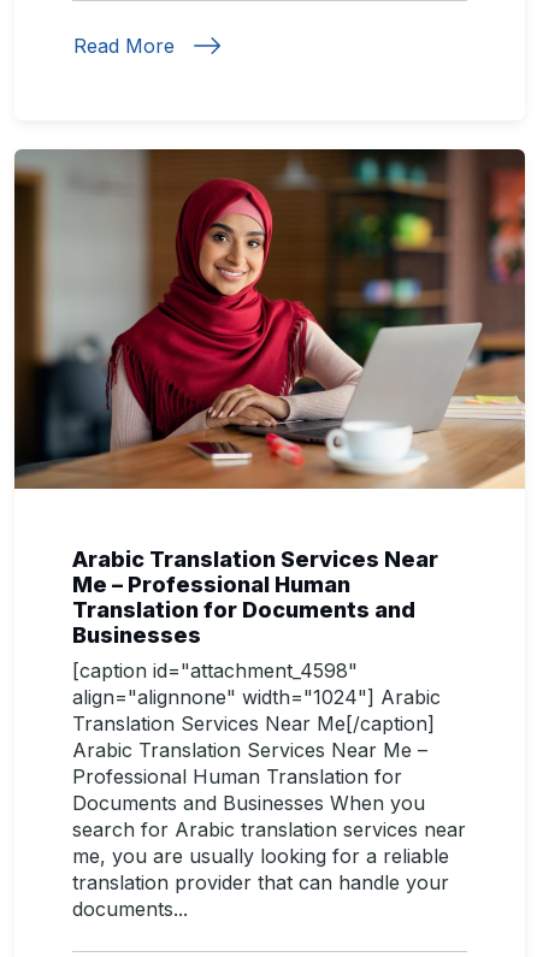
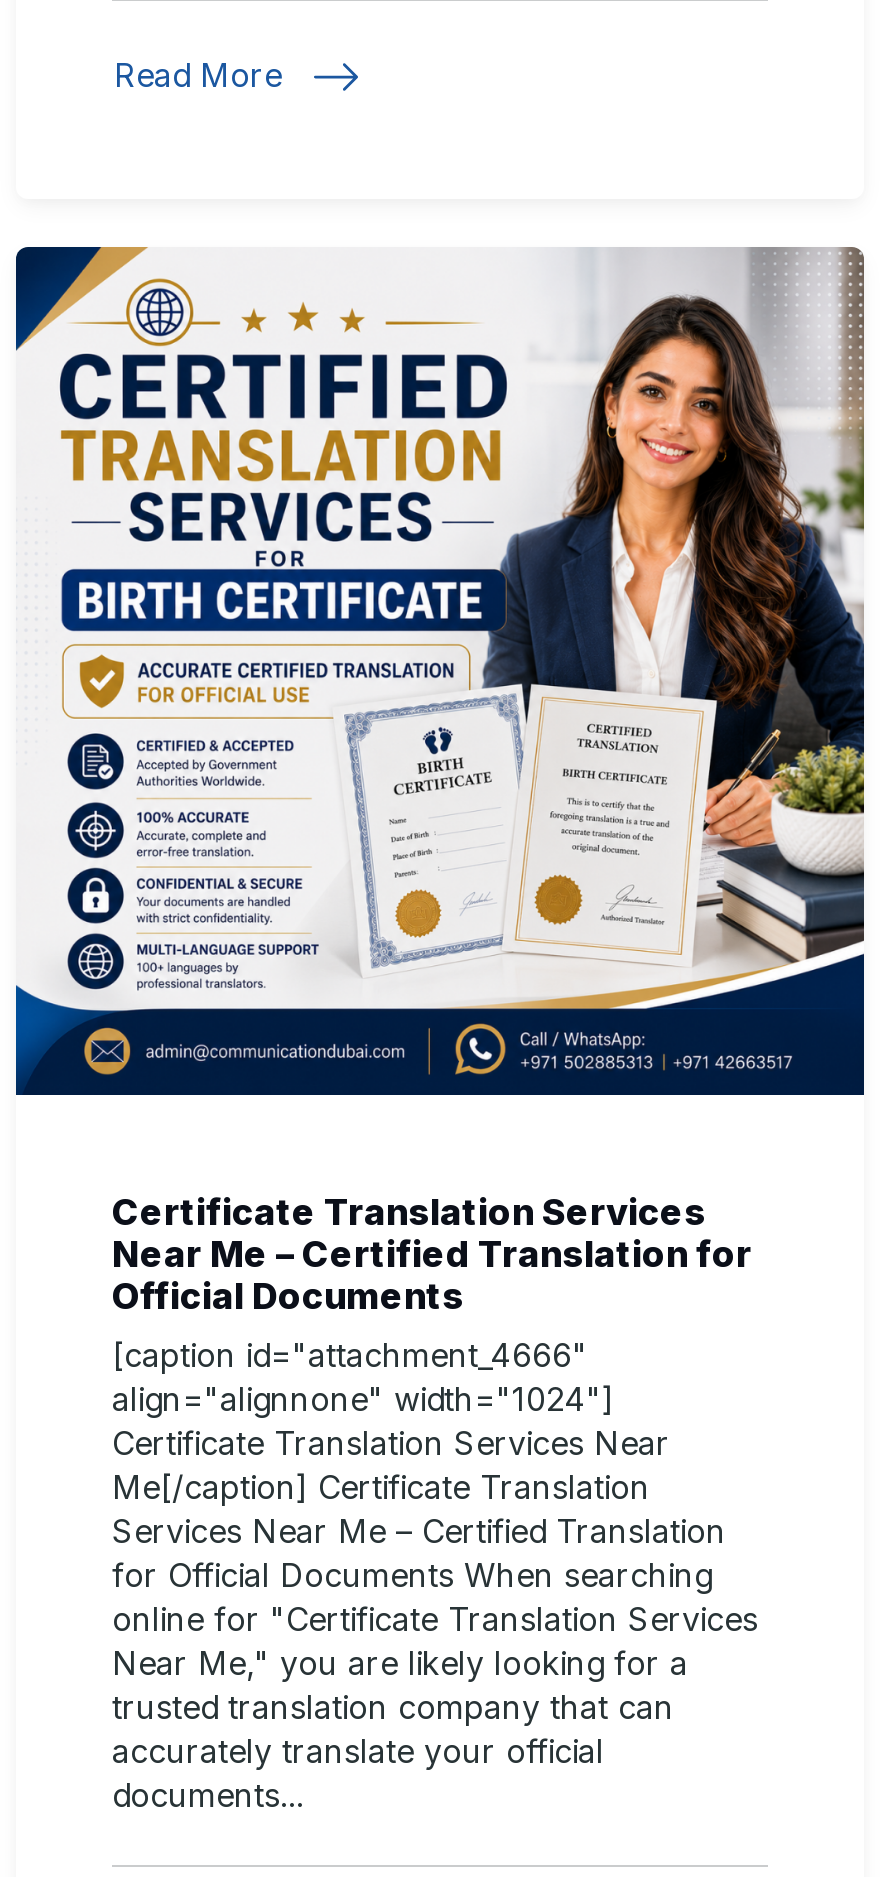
[13,148,526,489] [image] -> [14,246,866,1098] [image]
[72,547,466,895] Arabic Translation Services Near | Me – Professional Human | Translation for Documents and | Businesses | [caption id="attachment_4598" | align="alignnone" width="1024"] Arabic | Translation Services Near Me[/caption] | Arabic Translation Services Near Me – | Professional Human Translation for | Documents and Businesses When you | search for Arabic translation services near | me, you are usually looking for a reliable | translation provider that can handle your -> [112,1191,758,1771] Certificate Translation Services | Near Me – Certified Translation for | Official Documents | [caption id="attachment_4666" | align="alignnone" width="1024"] | Certificate Translation Services Near | Me[/caption] Certificate Translation | Services Near Me – Certified Translation | for Official Documents When searching | online for "Certificate Translation Services | Near Me," you are likely looking for a | trusted translation company that can | accurately translate your official

